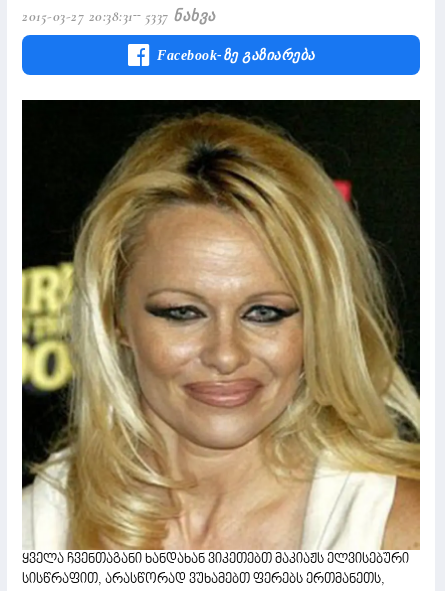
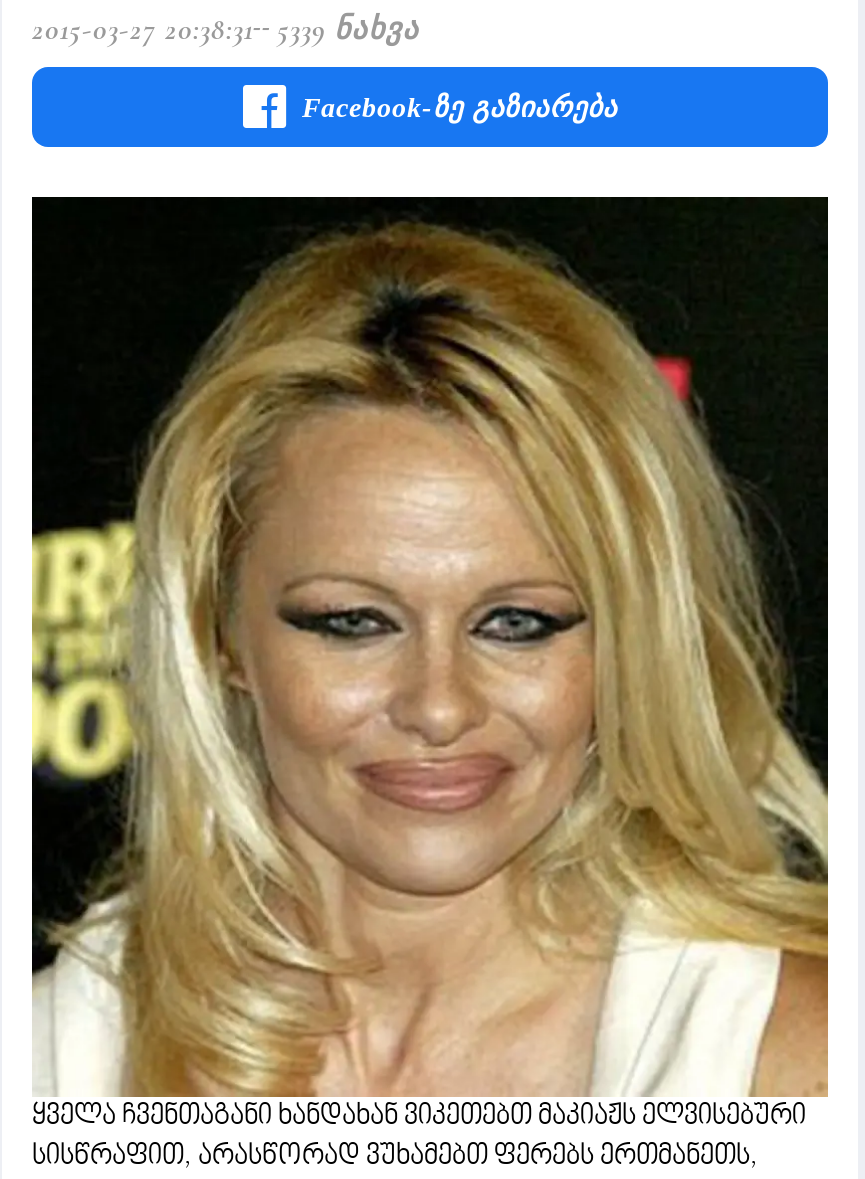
[22,7,215,25] 2015-03-27 20:38:31 5337 Ნახვა -> [32,11,419,47] 2015-03-27 20:38:31 5339 Ნახვა

